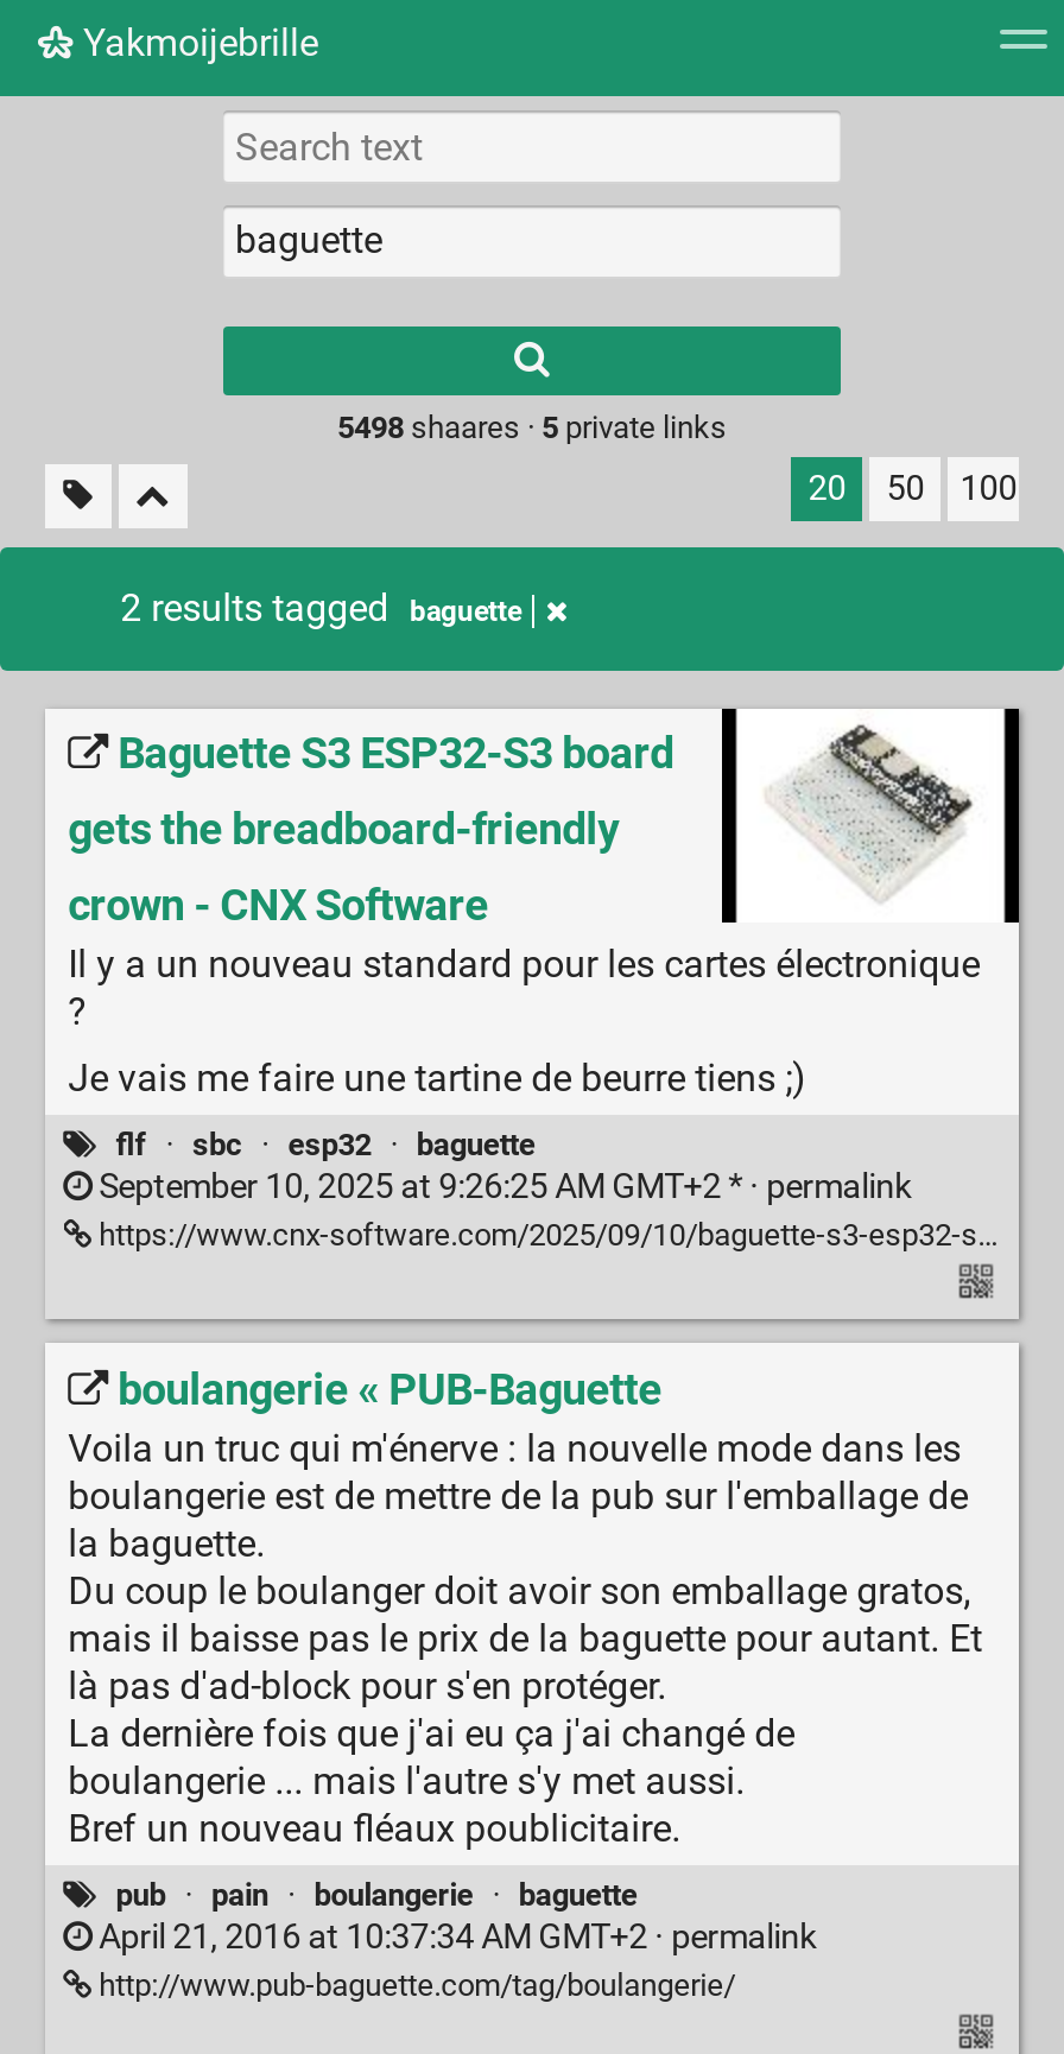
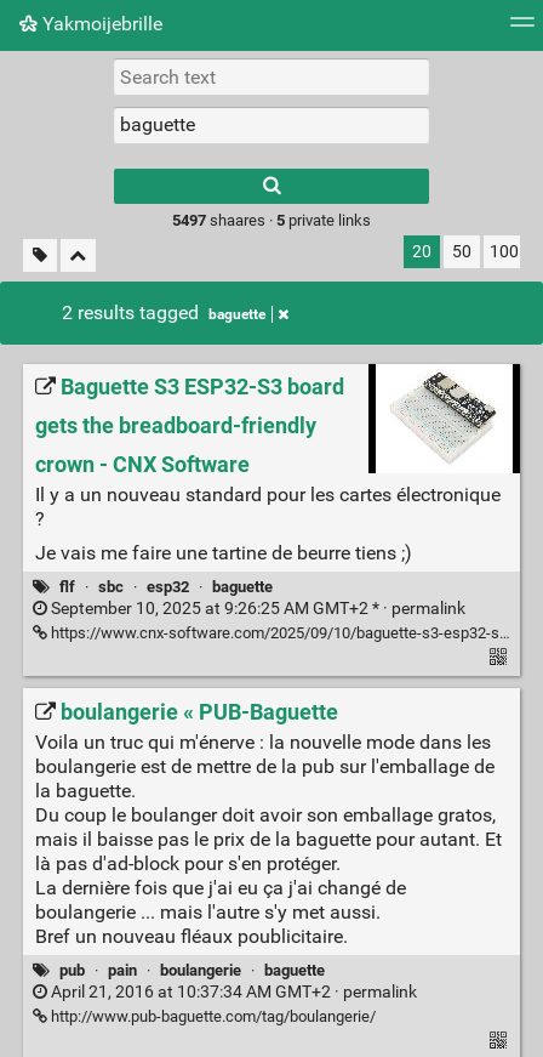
[337,409,727,445] 5498 shaares · 5 private links -> [172,211,371,229] 5497 shaares · 5 private links

